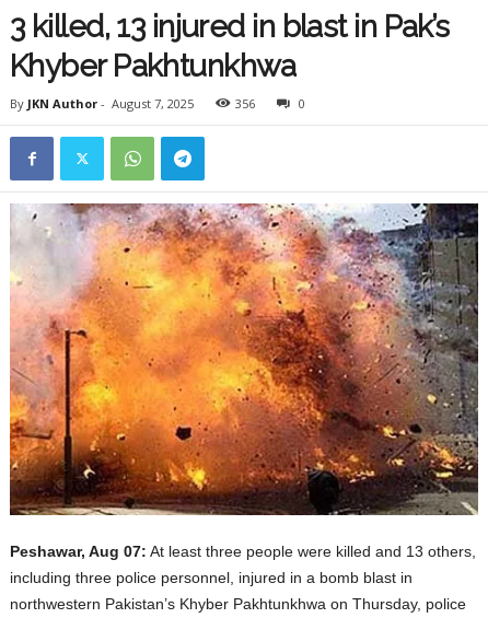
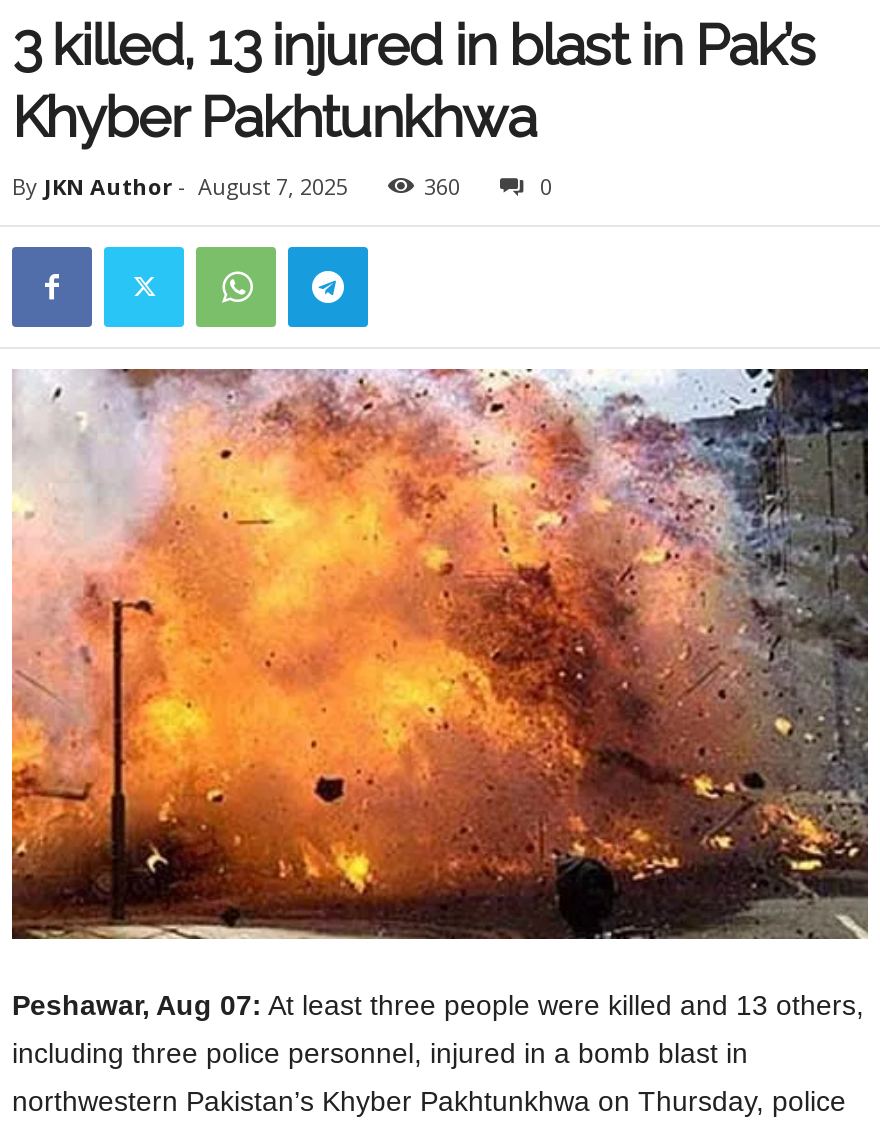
[235,95,255,112] 356 -> [424,171,460,201] 360

